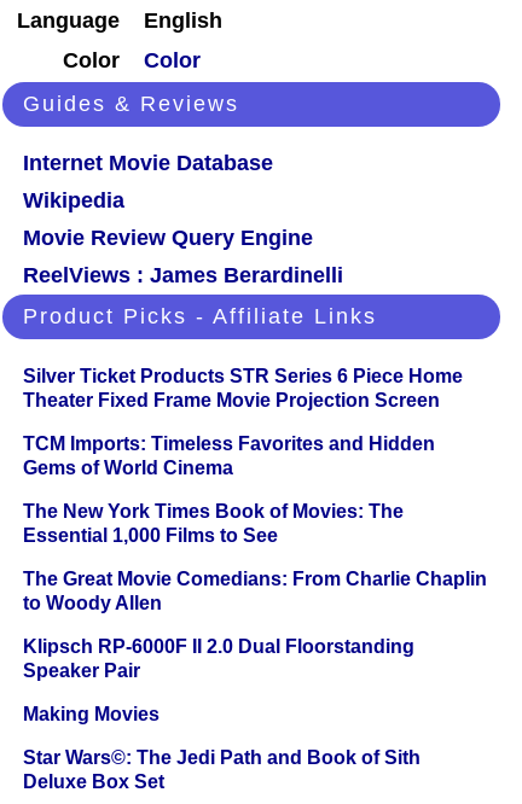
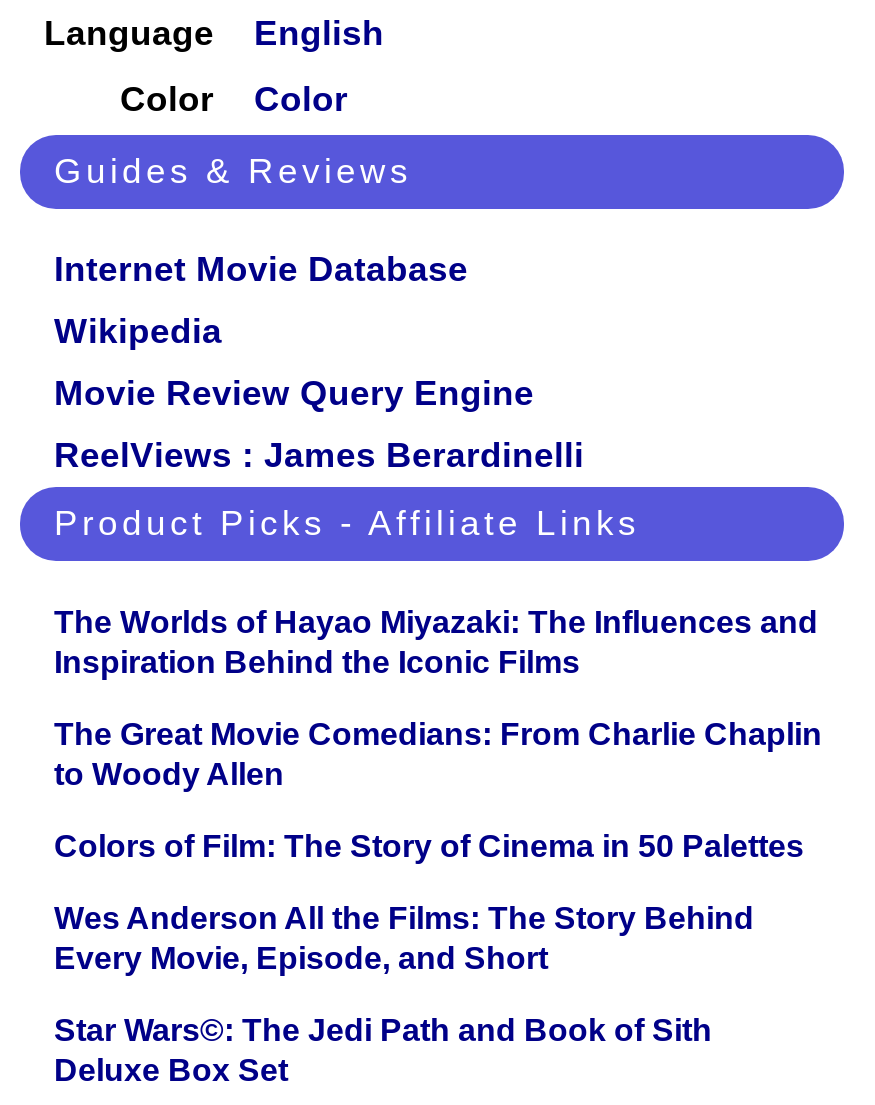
[23,366,463,546] Silver Ticket Products STR Series 6 Piece Home | Theater Fixed Frame Movie Projection Screen | TCM Imports: Timeless Favorites and Hidden | Gems of World Cinema | The New York Times Book of Movies: The | Essential 1,000 Films to See -> [54,606,818,680] The Worlds of Hayao Miyazaki: The Influences and | Inspiration Behind the Iconic Films
[23,637,414,681] Klipsch RP-6000F II 2.0 Dual Floorstanding | Speaker Pair -> [54,830,804,864] Colors of Film: The Story of Cinema in 50 Palettes
[23,704,159,725] Making Movies -> [54,902,754,976] Wes Anderson All the Films: The Story Behind | Every Movie, Episode, and Short

